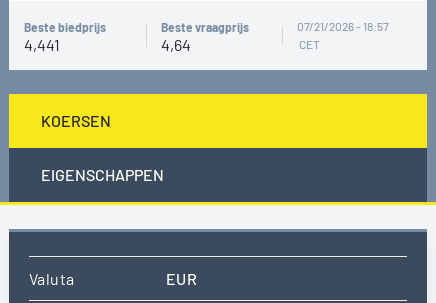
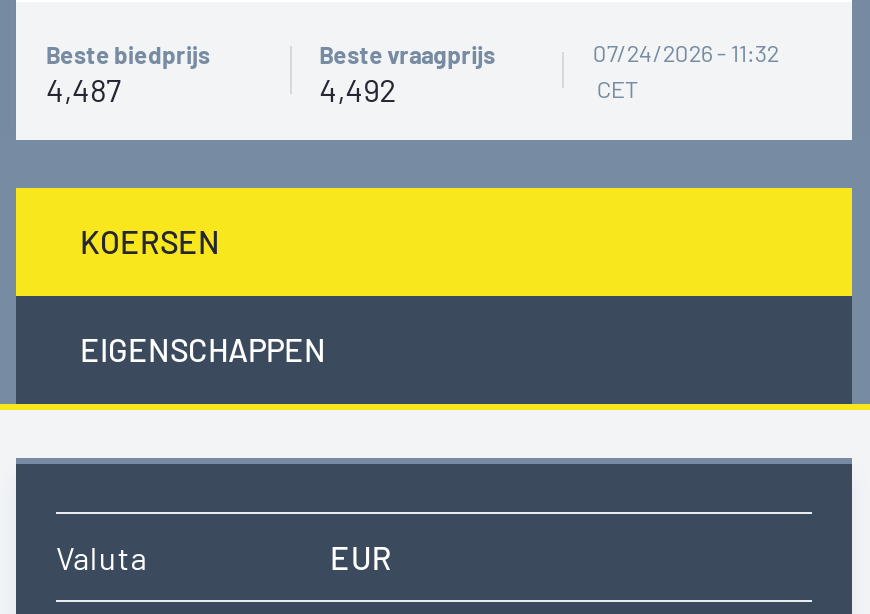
[297,19,389,33] 07/21/2026 - 18:57 -> [593,39,779,67] 07/24/2026 - 11:32
[24,35,60,54] 4,441 -> [46,70,122,108] 4,487
[161,35,191,54] 4,64 -> [319,70,397,108] 4,492

